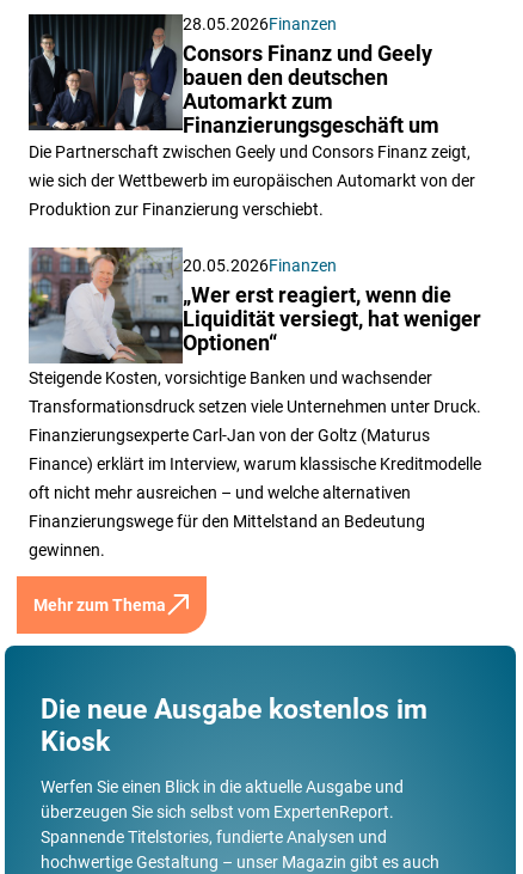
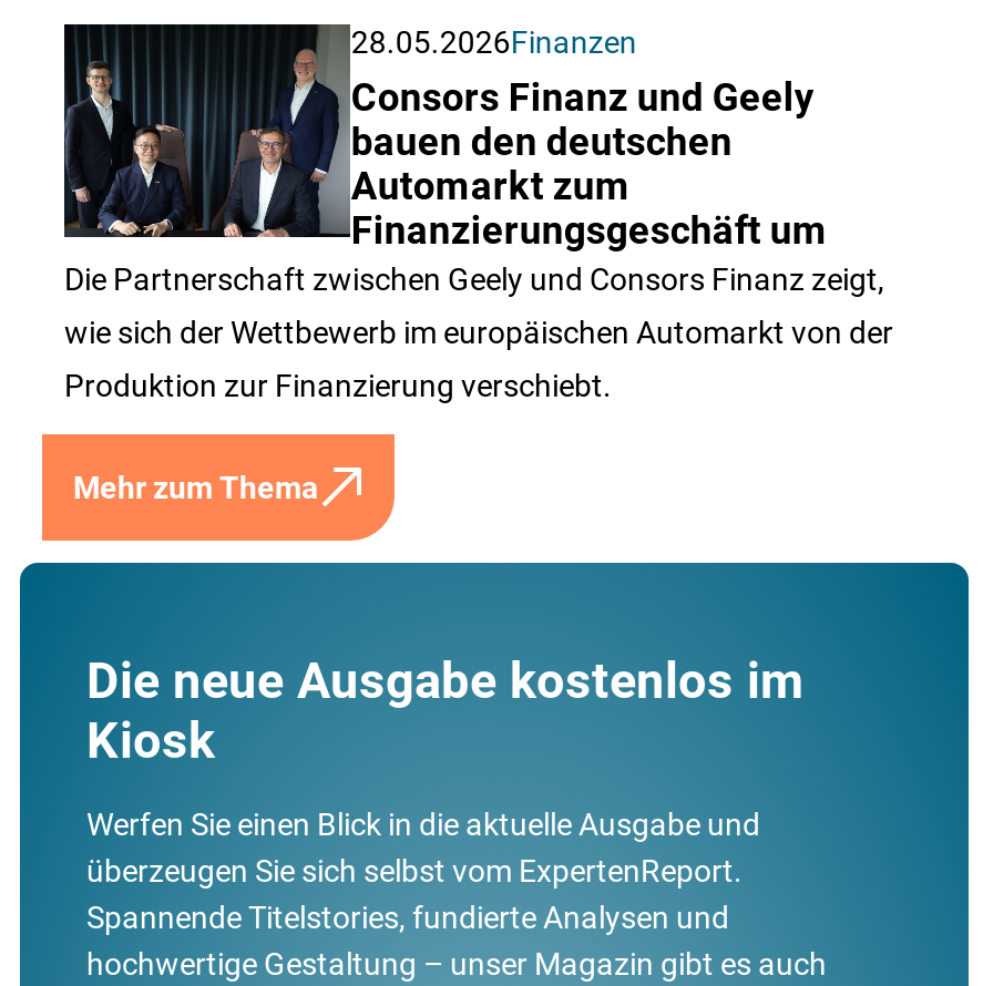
[27,246,482,559] [image] | 20.05.2026Finanzen | „Wer erst reagiert, wenn die | Liquidität versiegt, hat weniger | Optionen“ | Steigende Kosten, vorsichtige Banken und wachsender | Transformationsdruck setzen viele Unternehmen unter Druck. | Finanzierungsexperte Carl-Jan von der Goltz (Maturus | Finance) erklärt im Interview, warum klassische Kreditmodelle | oft nicht mehr ausreichen – und welche alternativen | Finanzierungswege für den Mittelstand an Bedeutung | gewinnen. -> none

